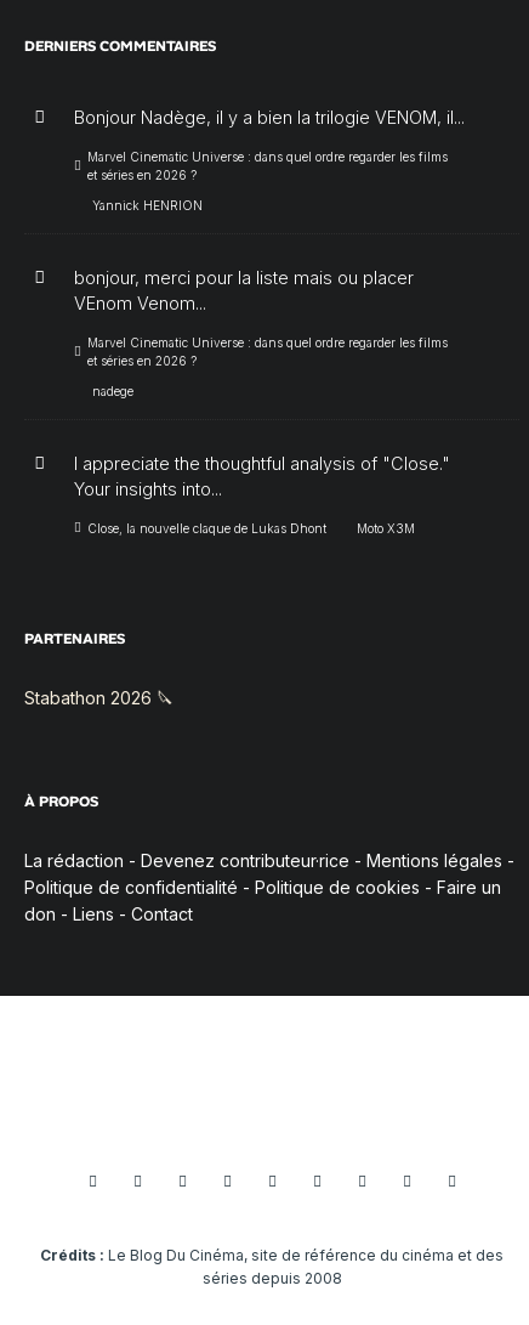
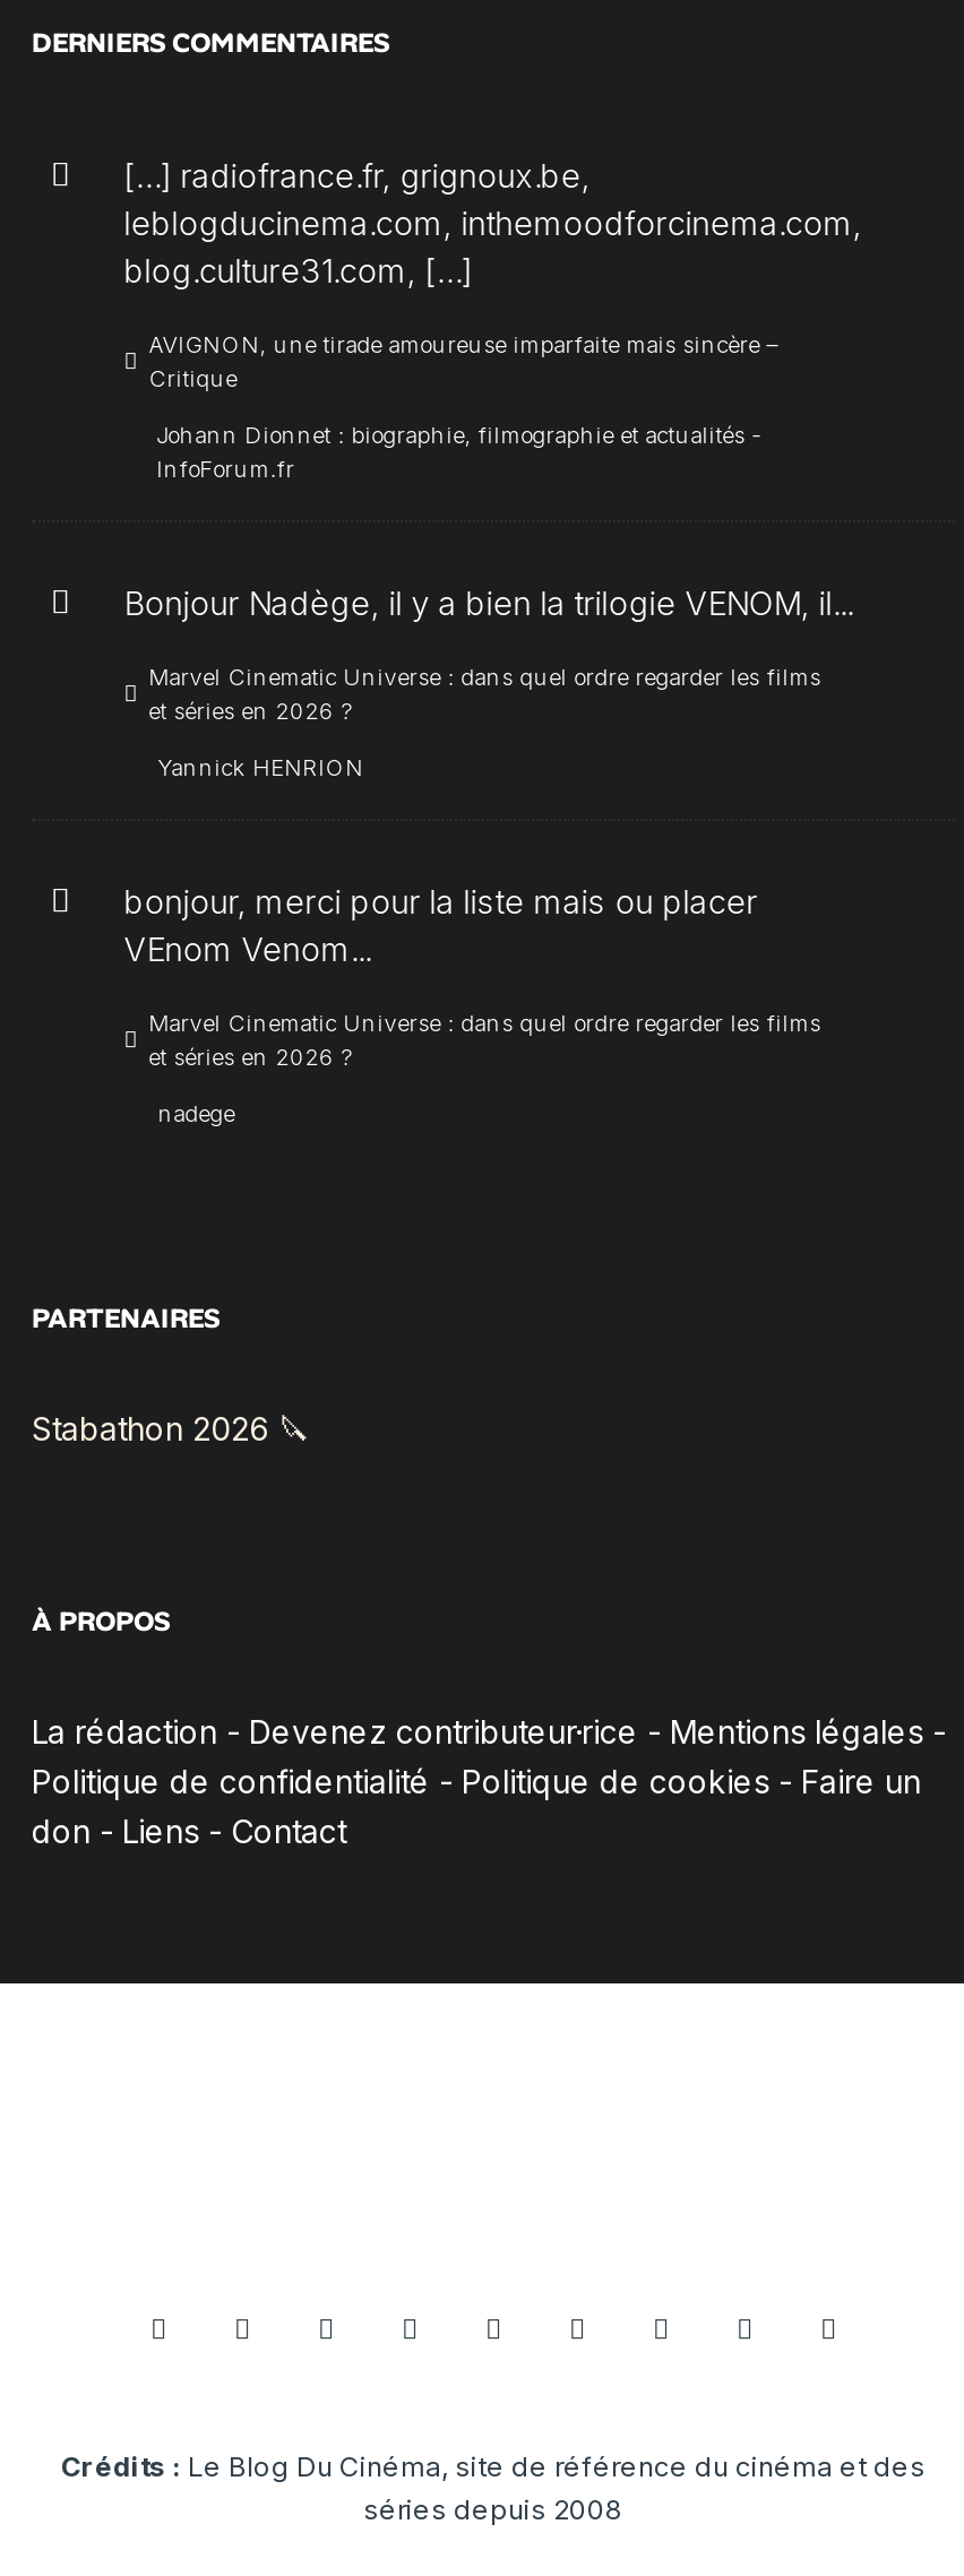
none -> [124,156,862,482] […] radiofrance.fr, grignoux.be, | leblogducinema.com, inthemoodforcinema.com, | blog.culture31.com, […] | AVIGNON, une tirade amoureuse imparfaite mais sincère – | Critique | Johann Dionnet : biographie, filmographie et actualités - | InfoForum.fr
moved [74,107,464,398] -> [124,584,853,1126]: Bonjour Nadège, il y a bien la trilogie VENOM, il... | Marvel Cinematic Universe : dans quel ordre regarder les films | et séries en 2026 ? | ... | et séries en 2026 ? | nadege
[74,453,450,536] I appreciate the thoughtful analysis of "Close." | Your insights into... | Close, la nouvelle claque de Lukas Dhont | Moto X3M -> none

